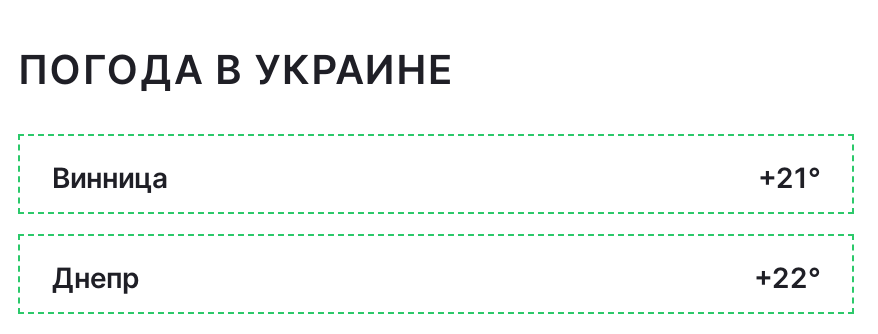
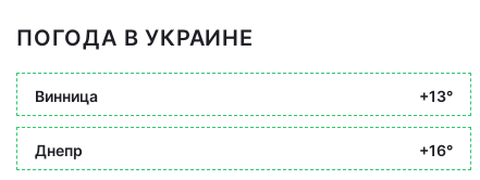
[758,159,820,193] +21° -> [419,86,453,105] +13°
[754,259,820,293] +22° -> [419,140,453,159] +16°

